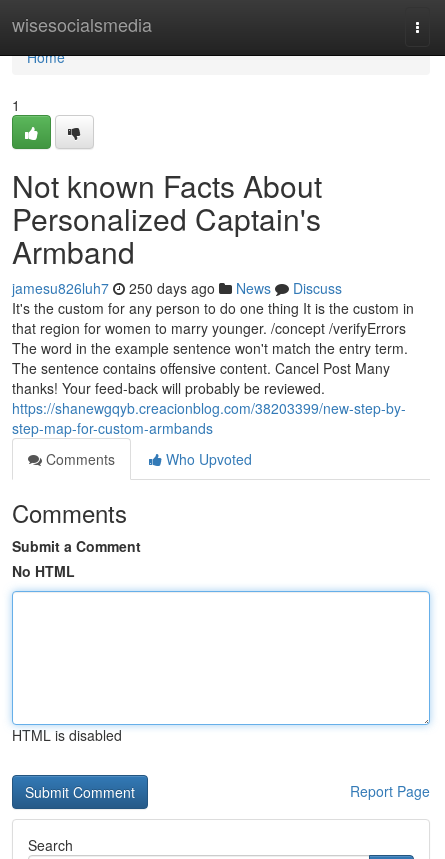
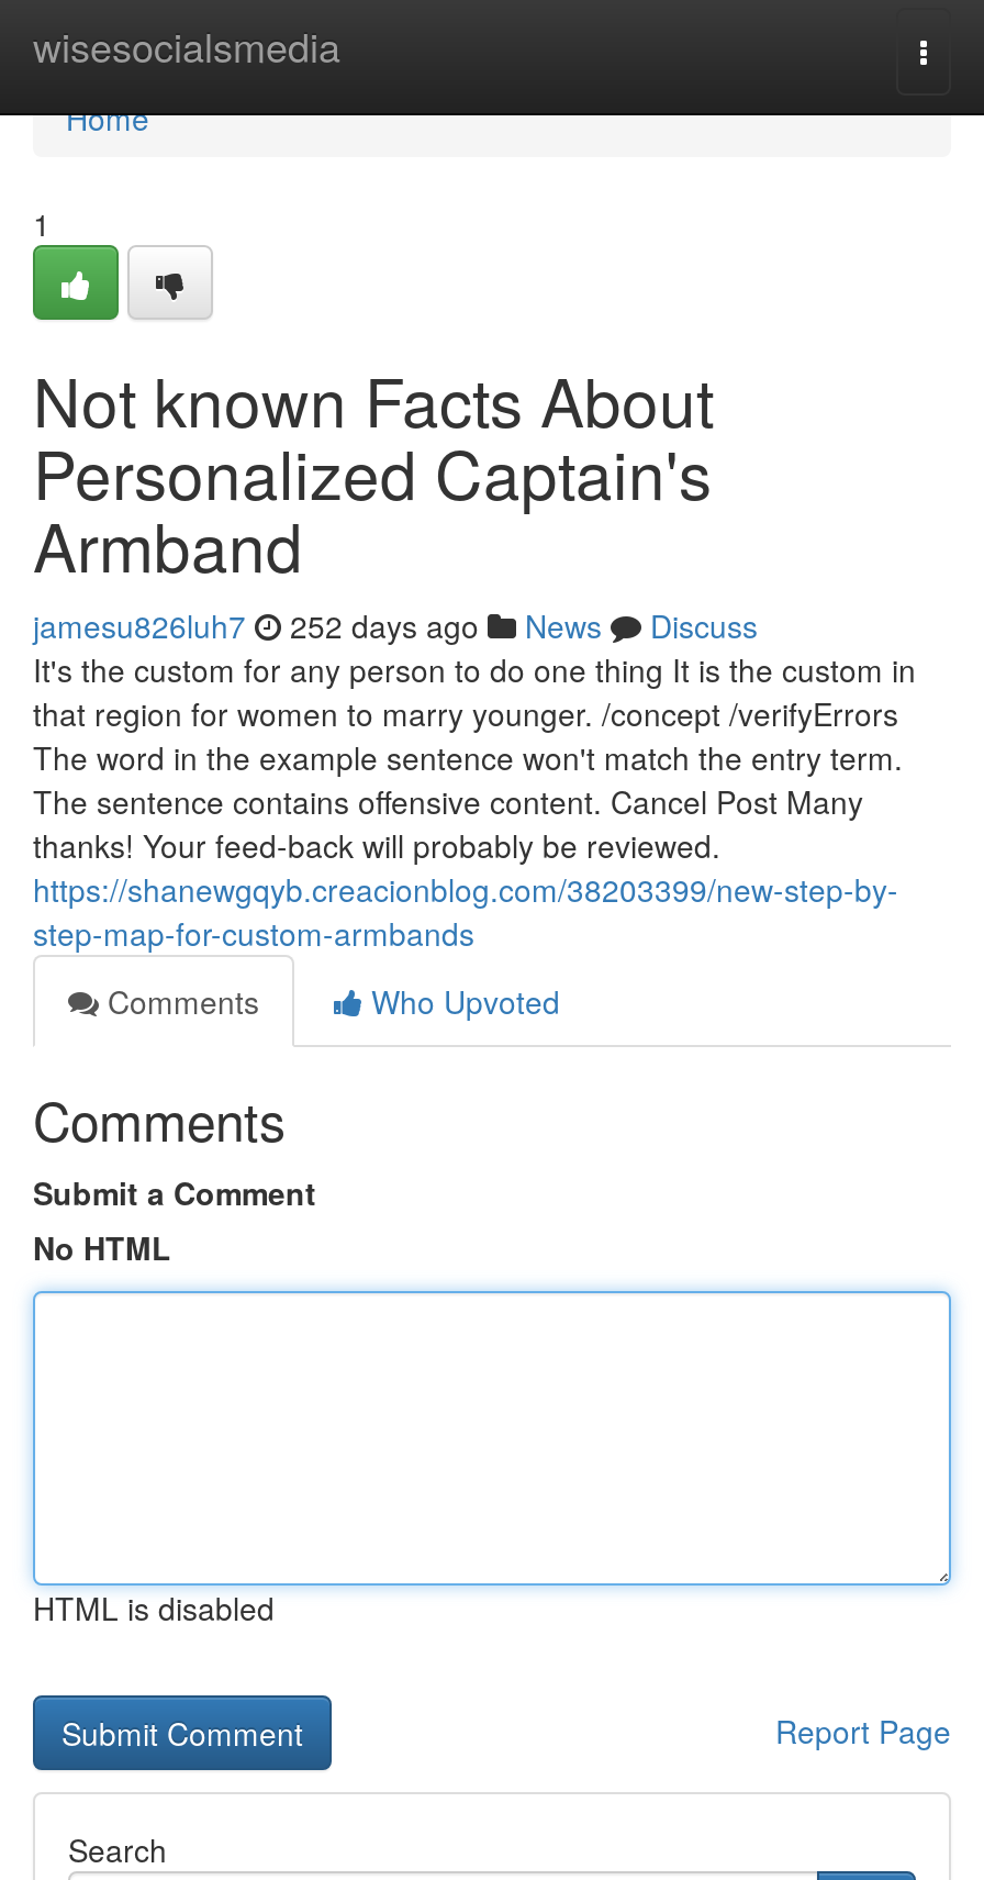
[12,278,342,298] jamesu826luh7 250 days ago News Discuss -> [33,603,758,647] jamesu826luh7 252 days ago News Discuss

